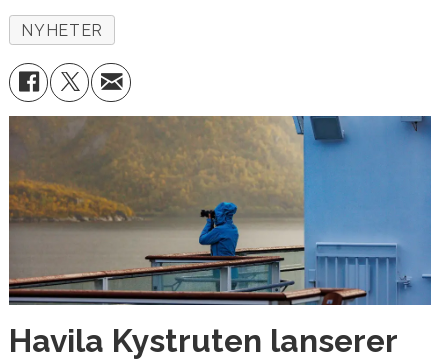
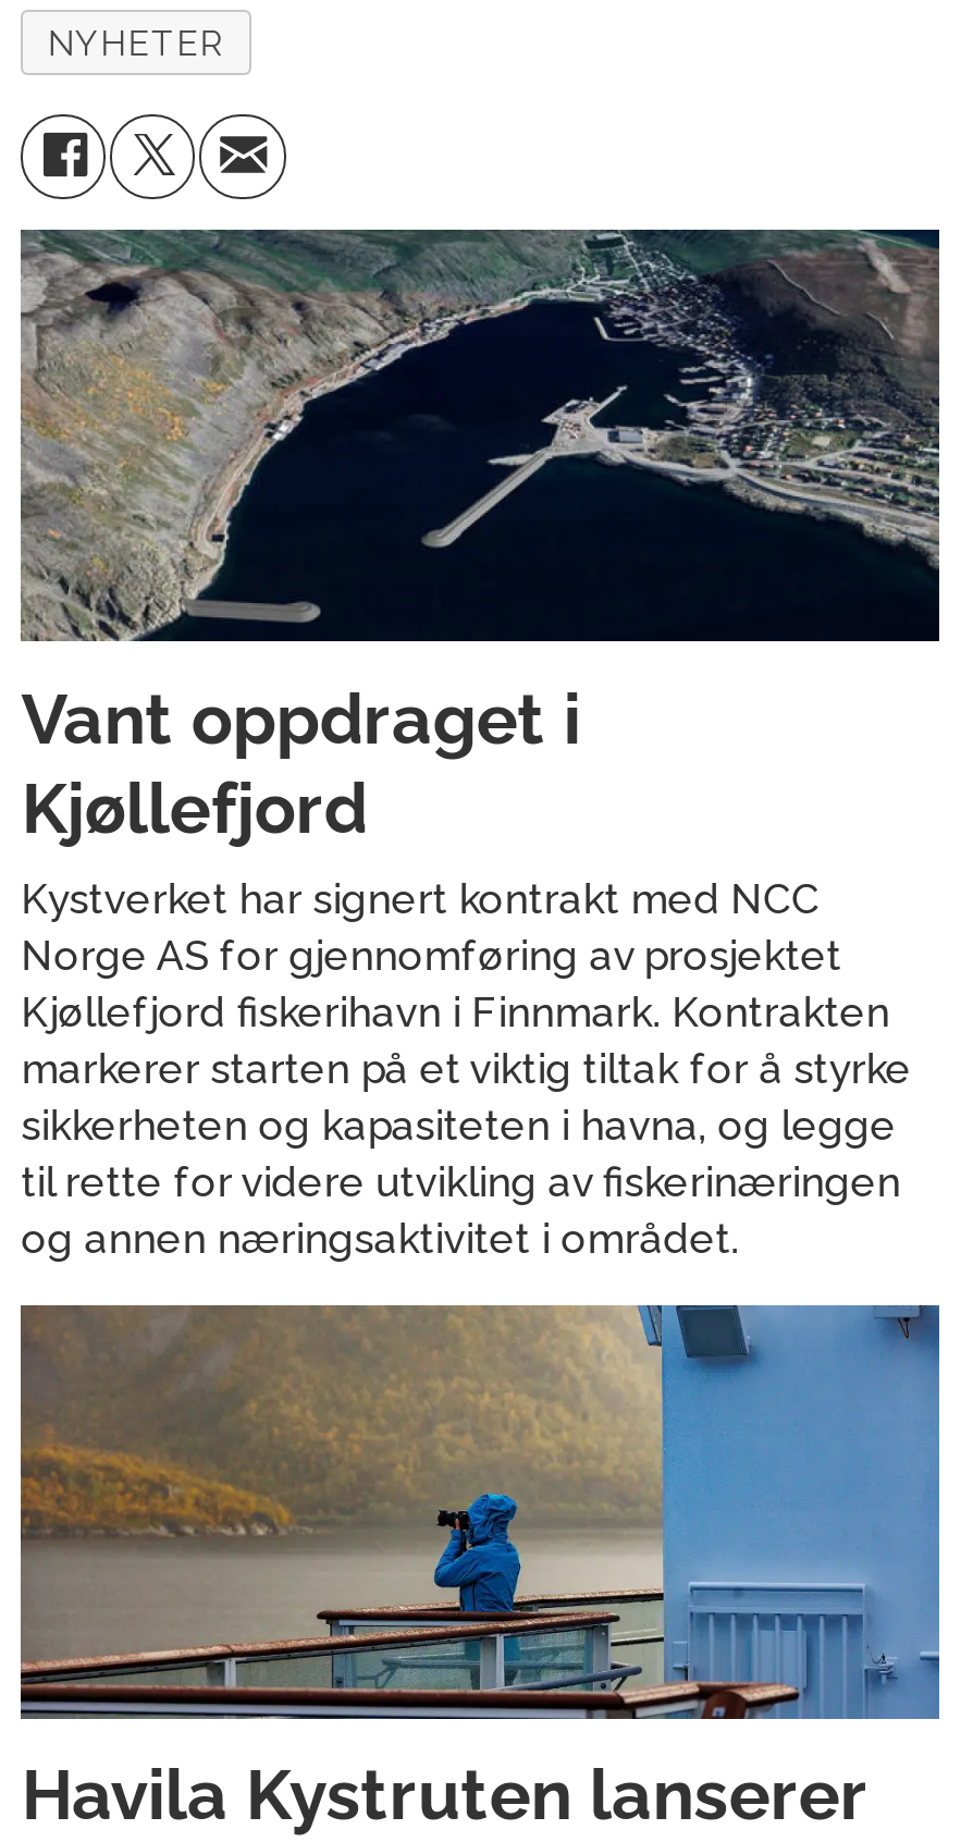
none -> [19,228,941,1263] [image] | Vant oppdraget i | Kjøllefjord | Kystverket har signert kontrakt med NCC | Norge AS for gjennomføring av prosjektet | Kjøllefjord fiskerihavn i Finnmark. Kontrakten | markerer starten på et viktig tiltak for å styrke | sikkerheten og kapasiteten i havna, og legge | til rette for videre utvikling av fiskerinæringen | og annen næringsaktivitet i området.

